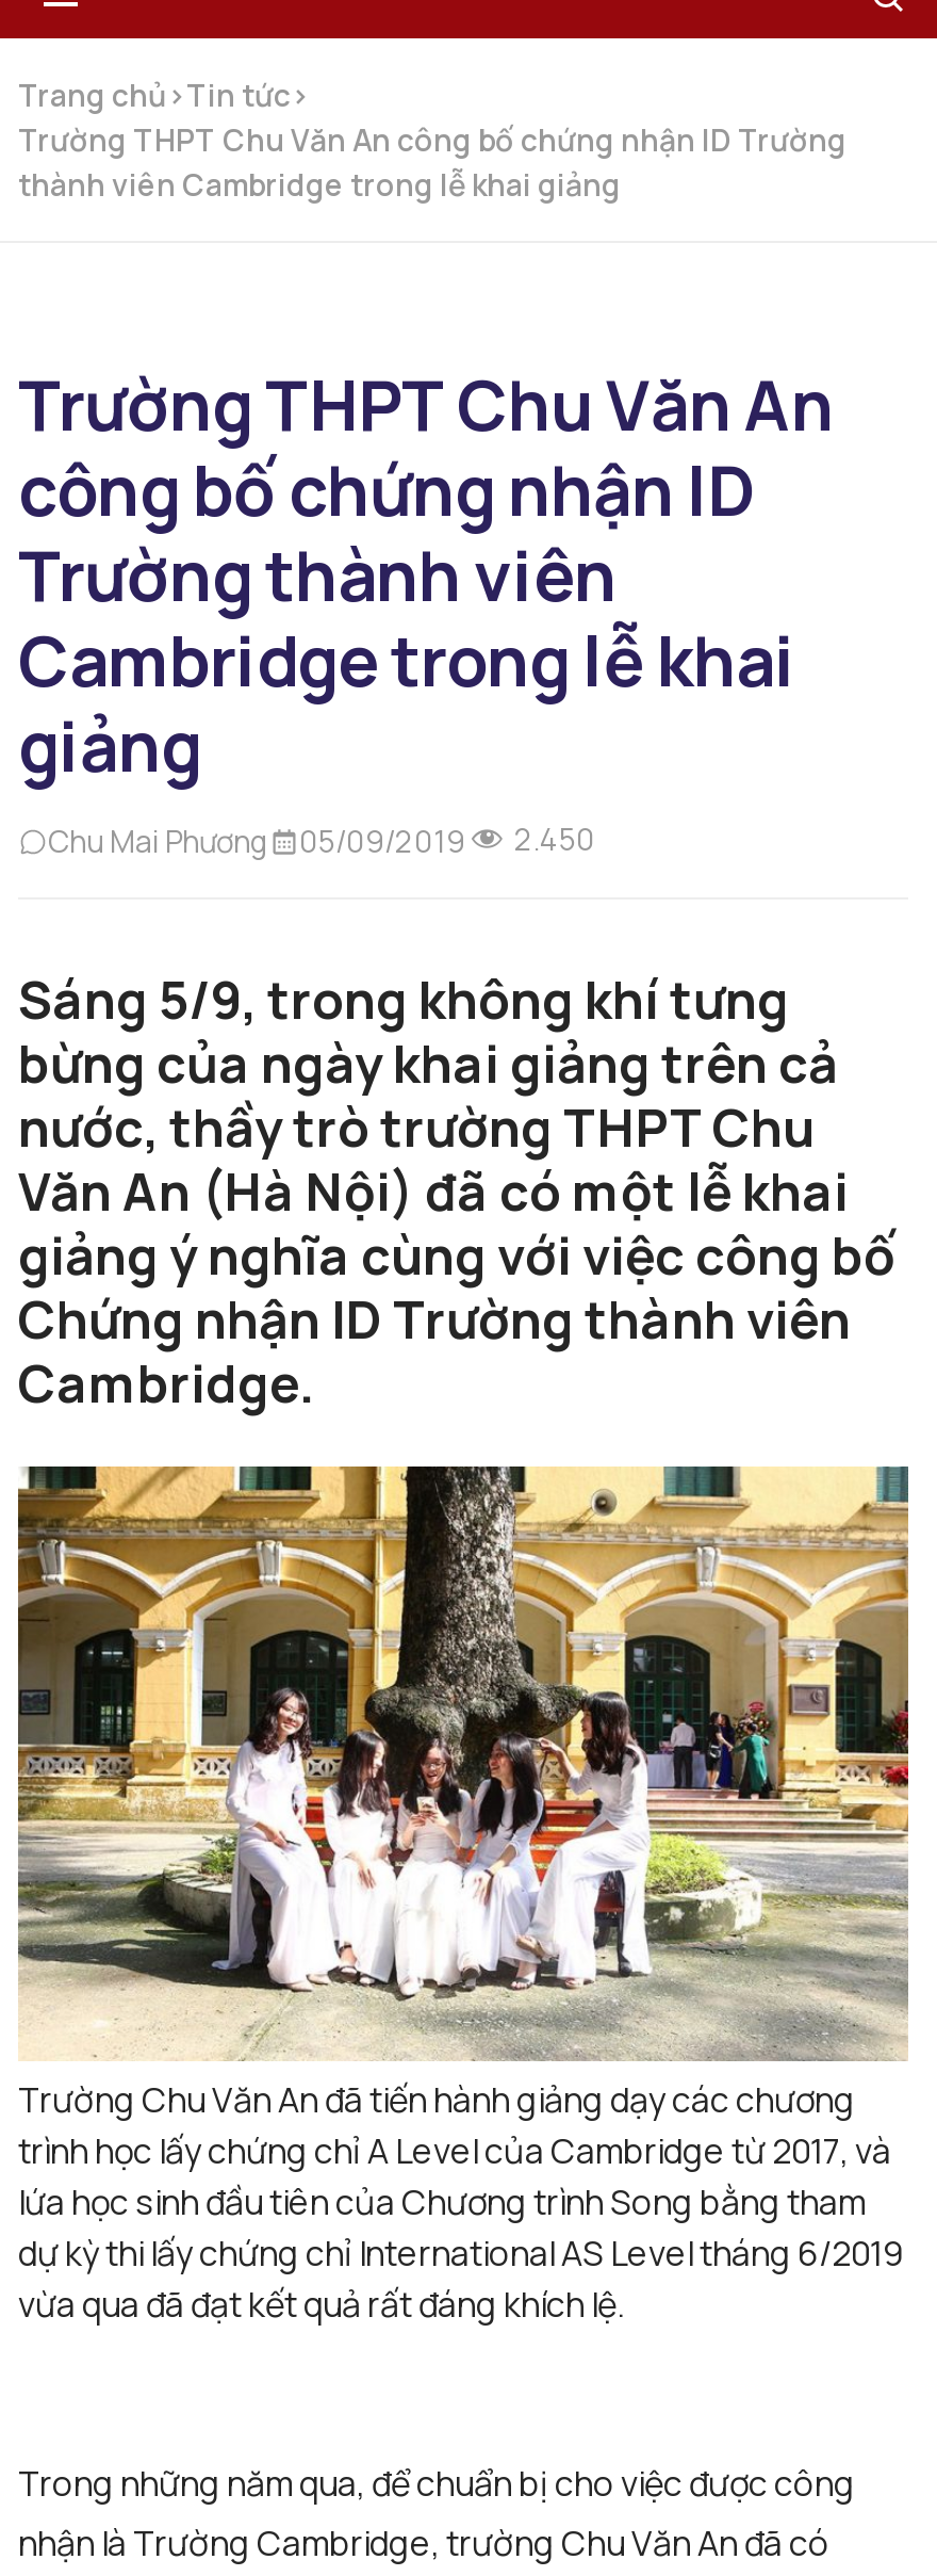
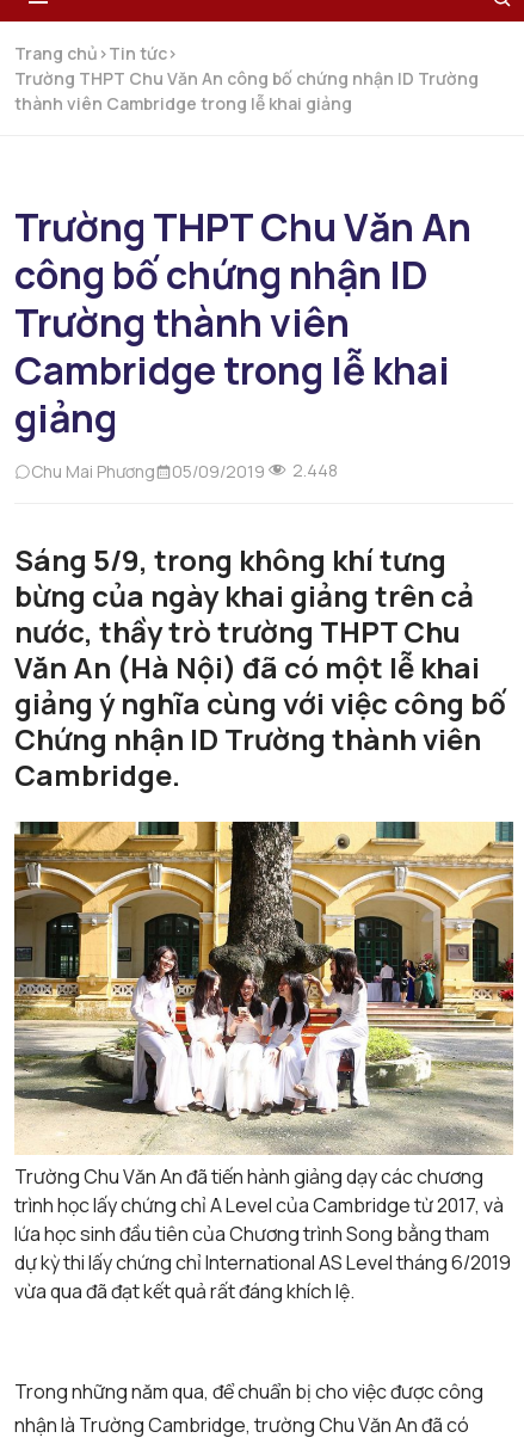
[48,819,595,860] Chu Mai Phương 05/09/2019 2.450 -> [31,459,338,482] Chu Mai Phương 05/09/2019 2.448

